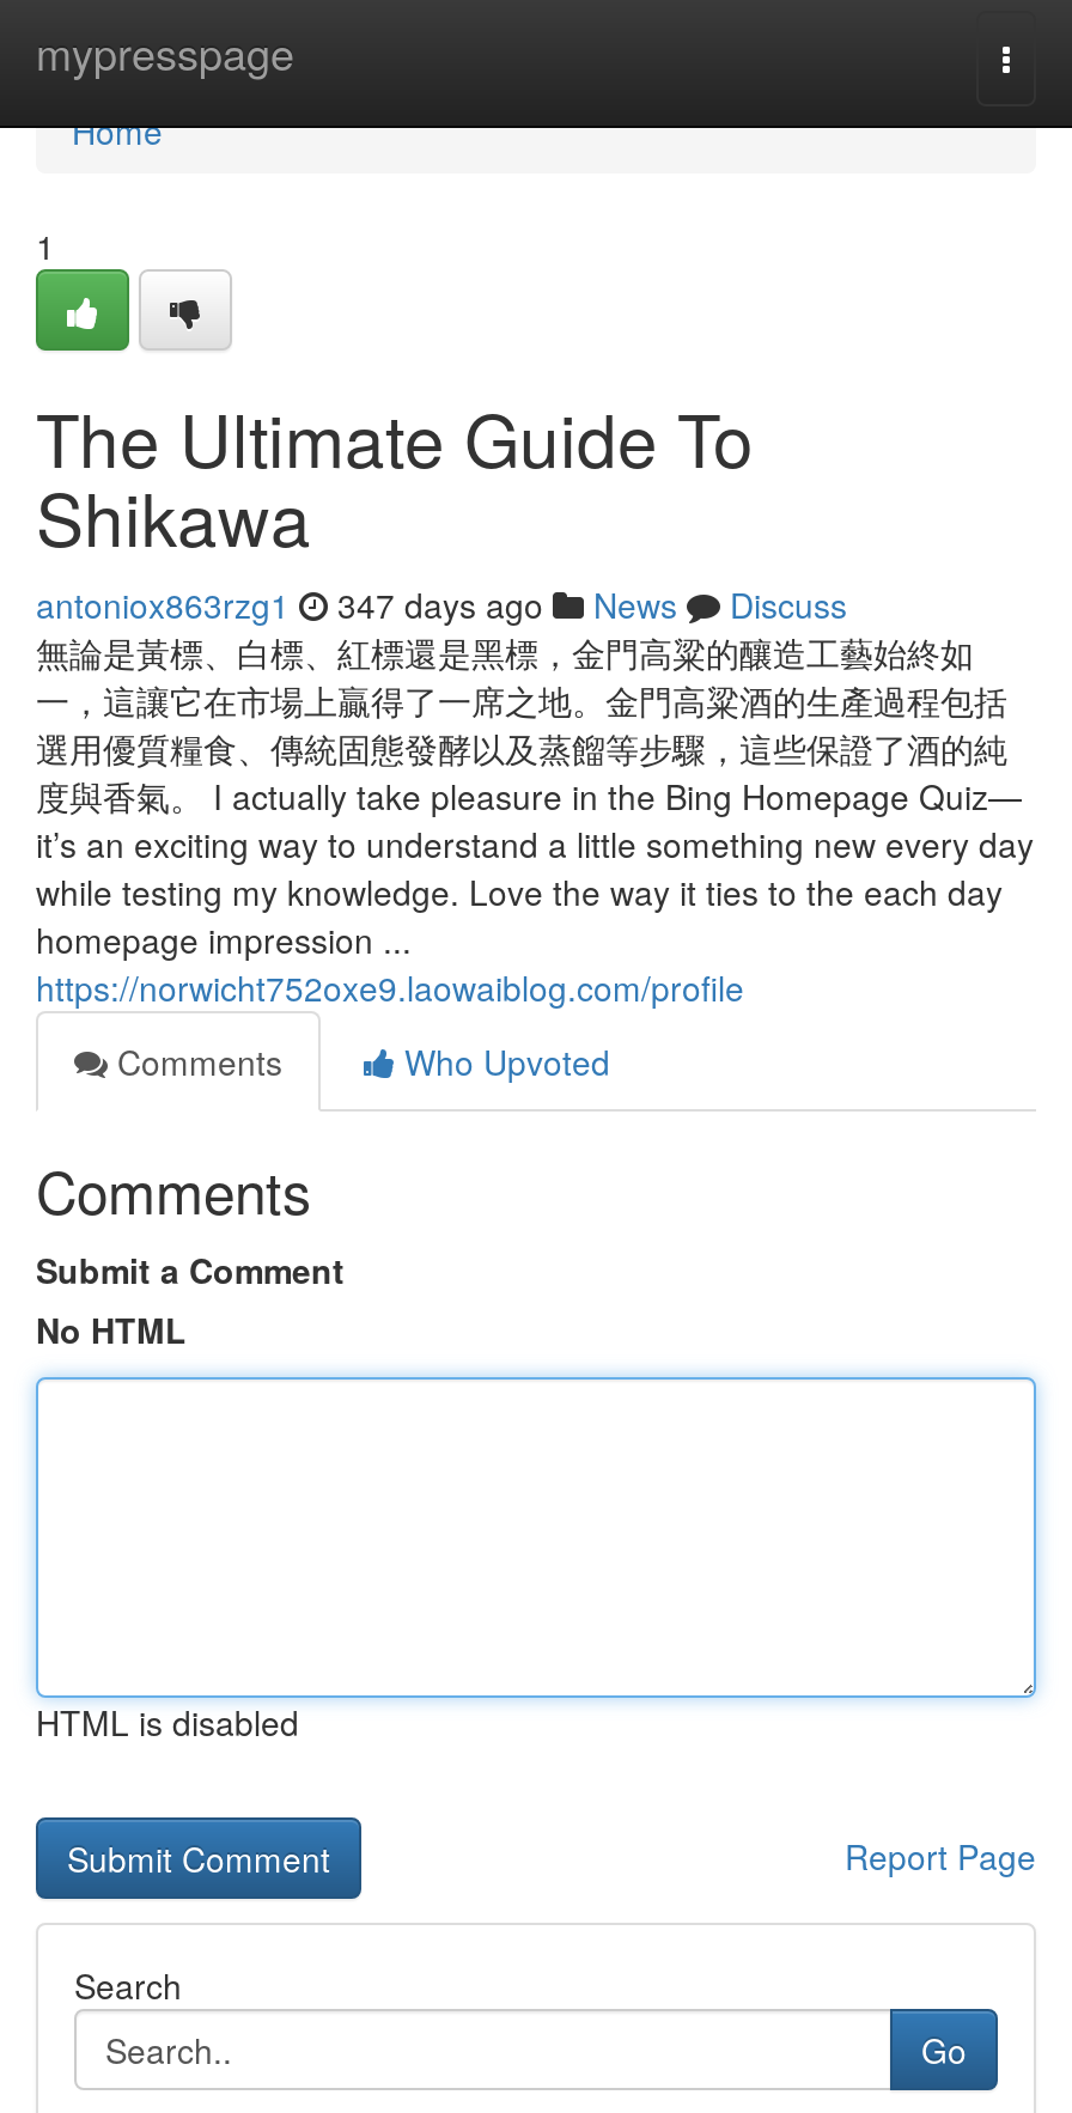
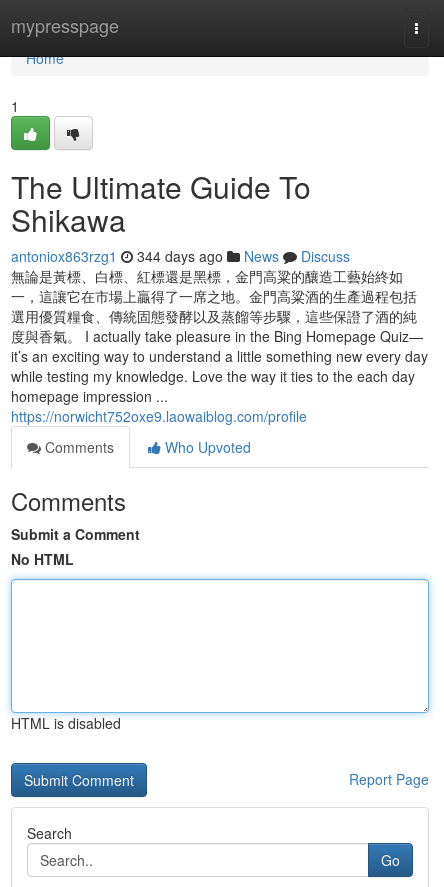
[36,580,847,628] antoniox863rzg1 347 days ago News Discuss -> [11,246,350,266] antoniox863rzg1 344 days ago News Discuss

